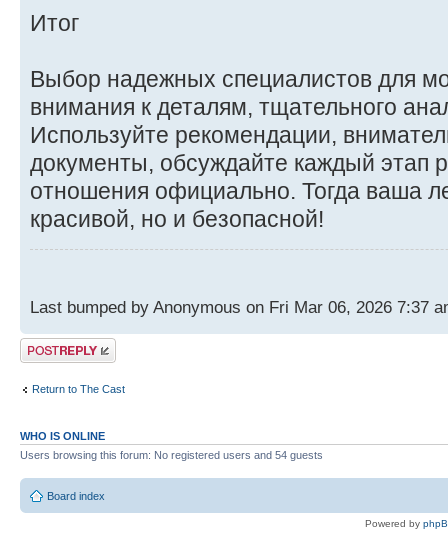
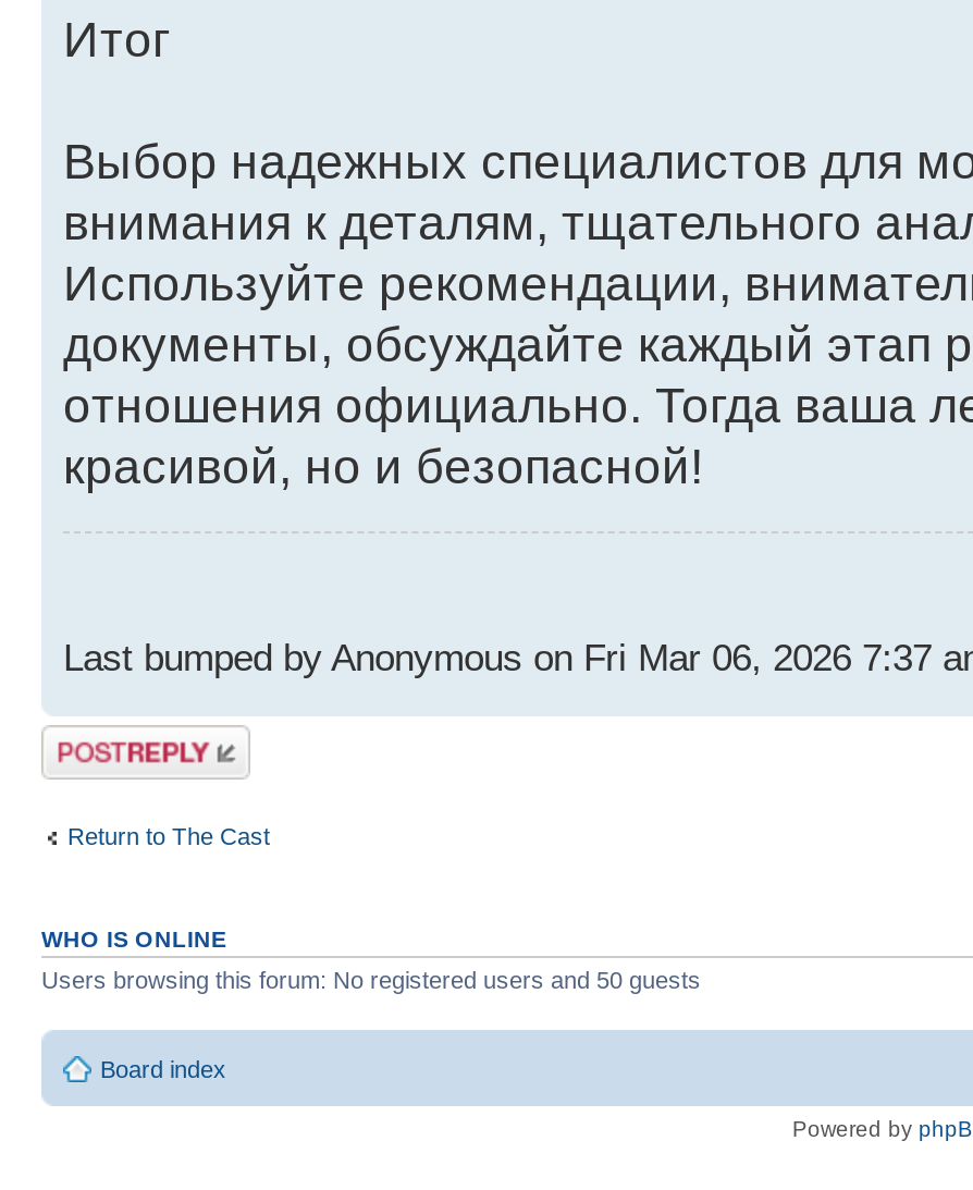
[20,449,323,461] Users browsing this forum: No registered users and 54 guests -> [41,966,701,992] Users browsing this forum: No registered users and 50 guests

